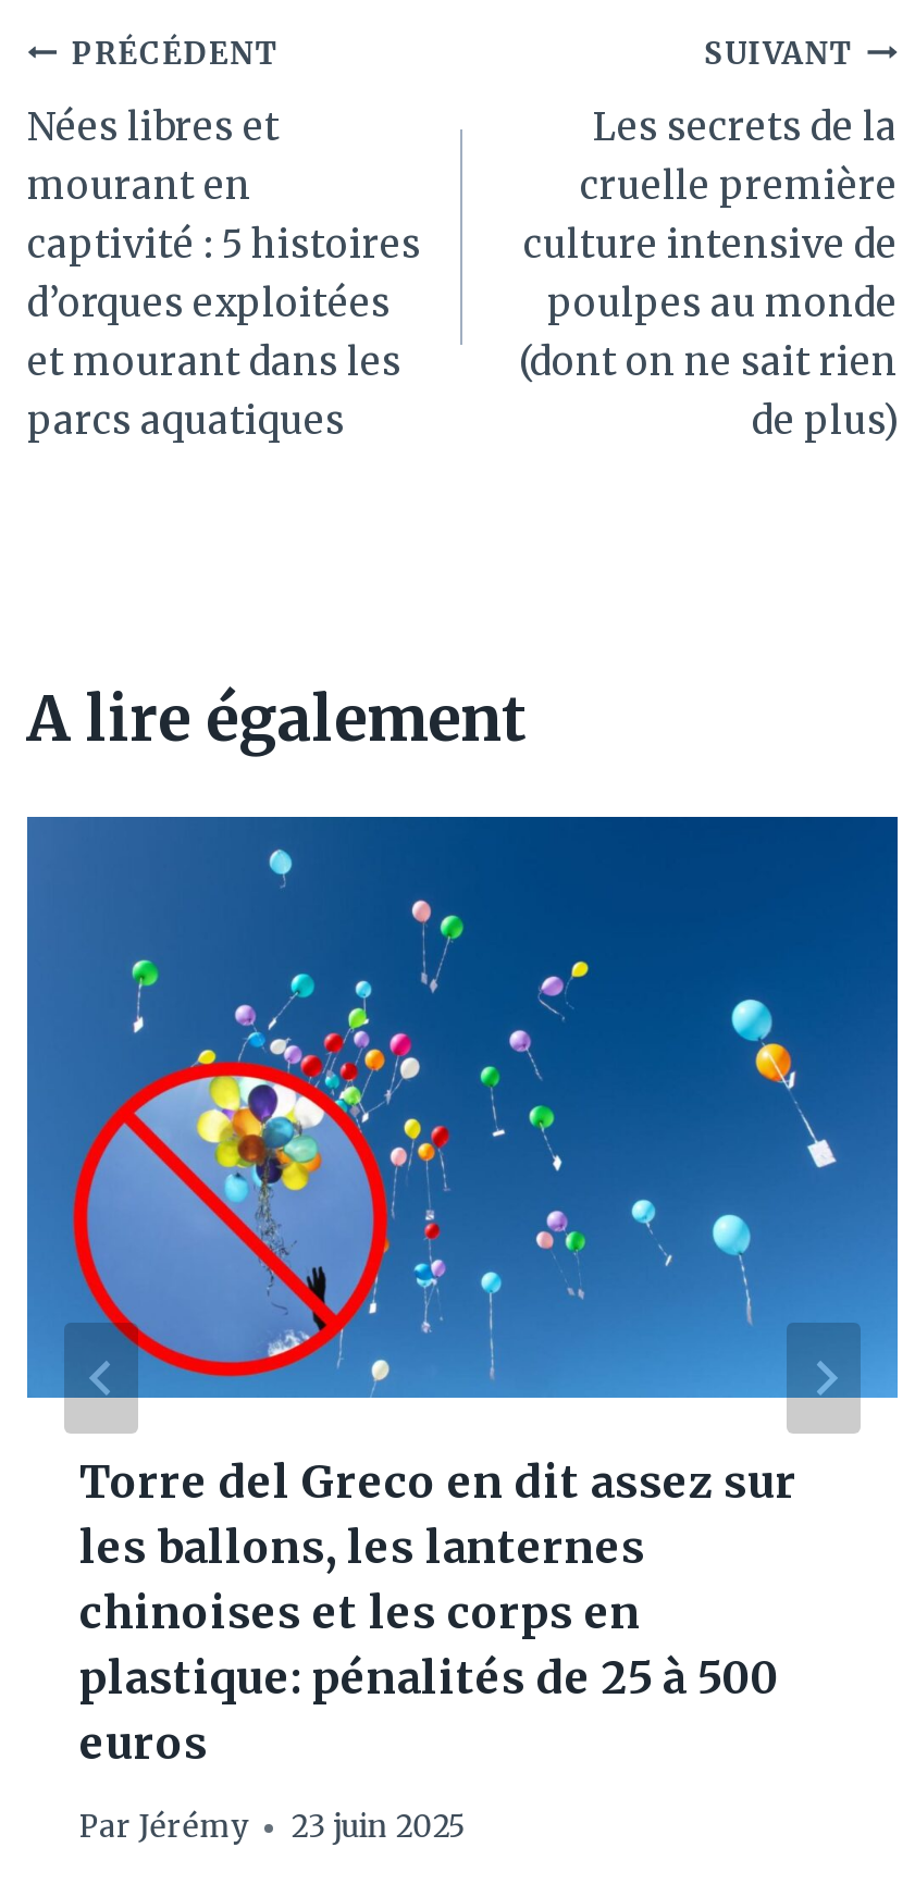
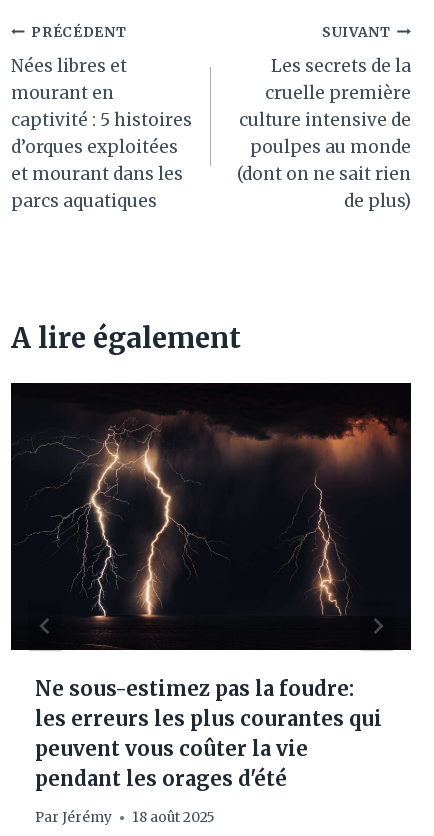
[25,815,900,1770] [image] | Torre del Greco en dit assez sur | les ballons, les lanternes | chinoises et les corps en | plastique: pénalités de 25 à 500 | euros -> [10,382,412,791] [image] | Ne sous-estimez pas la foudre: | les erreurs les plus courantes qui | peuvent vous coûter la vie | pendant les orages d'été
[79,1810,465,1847] Par Jérémy 23 juin 2025 -> [35,809,215,826] Par Jérémy 18 août 2025

